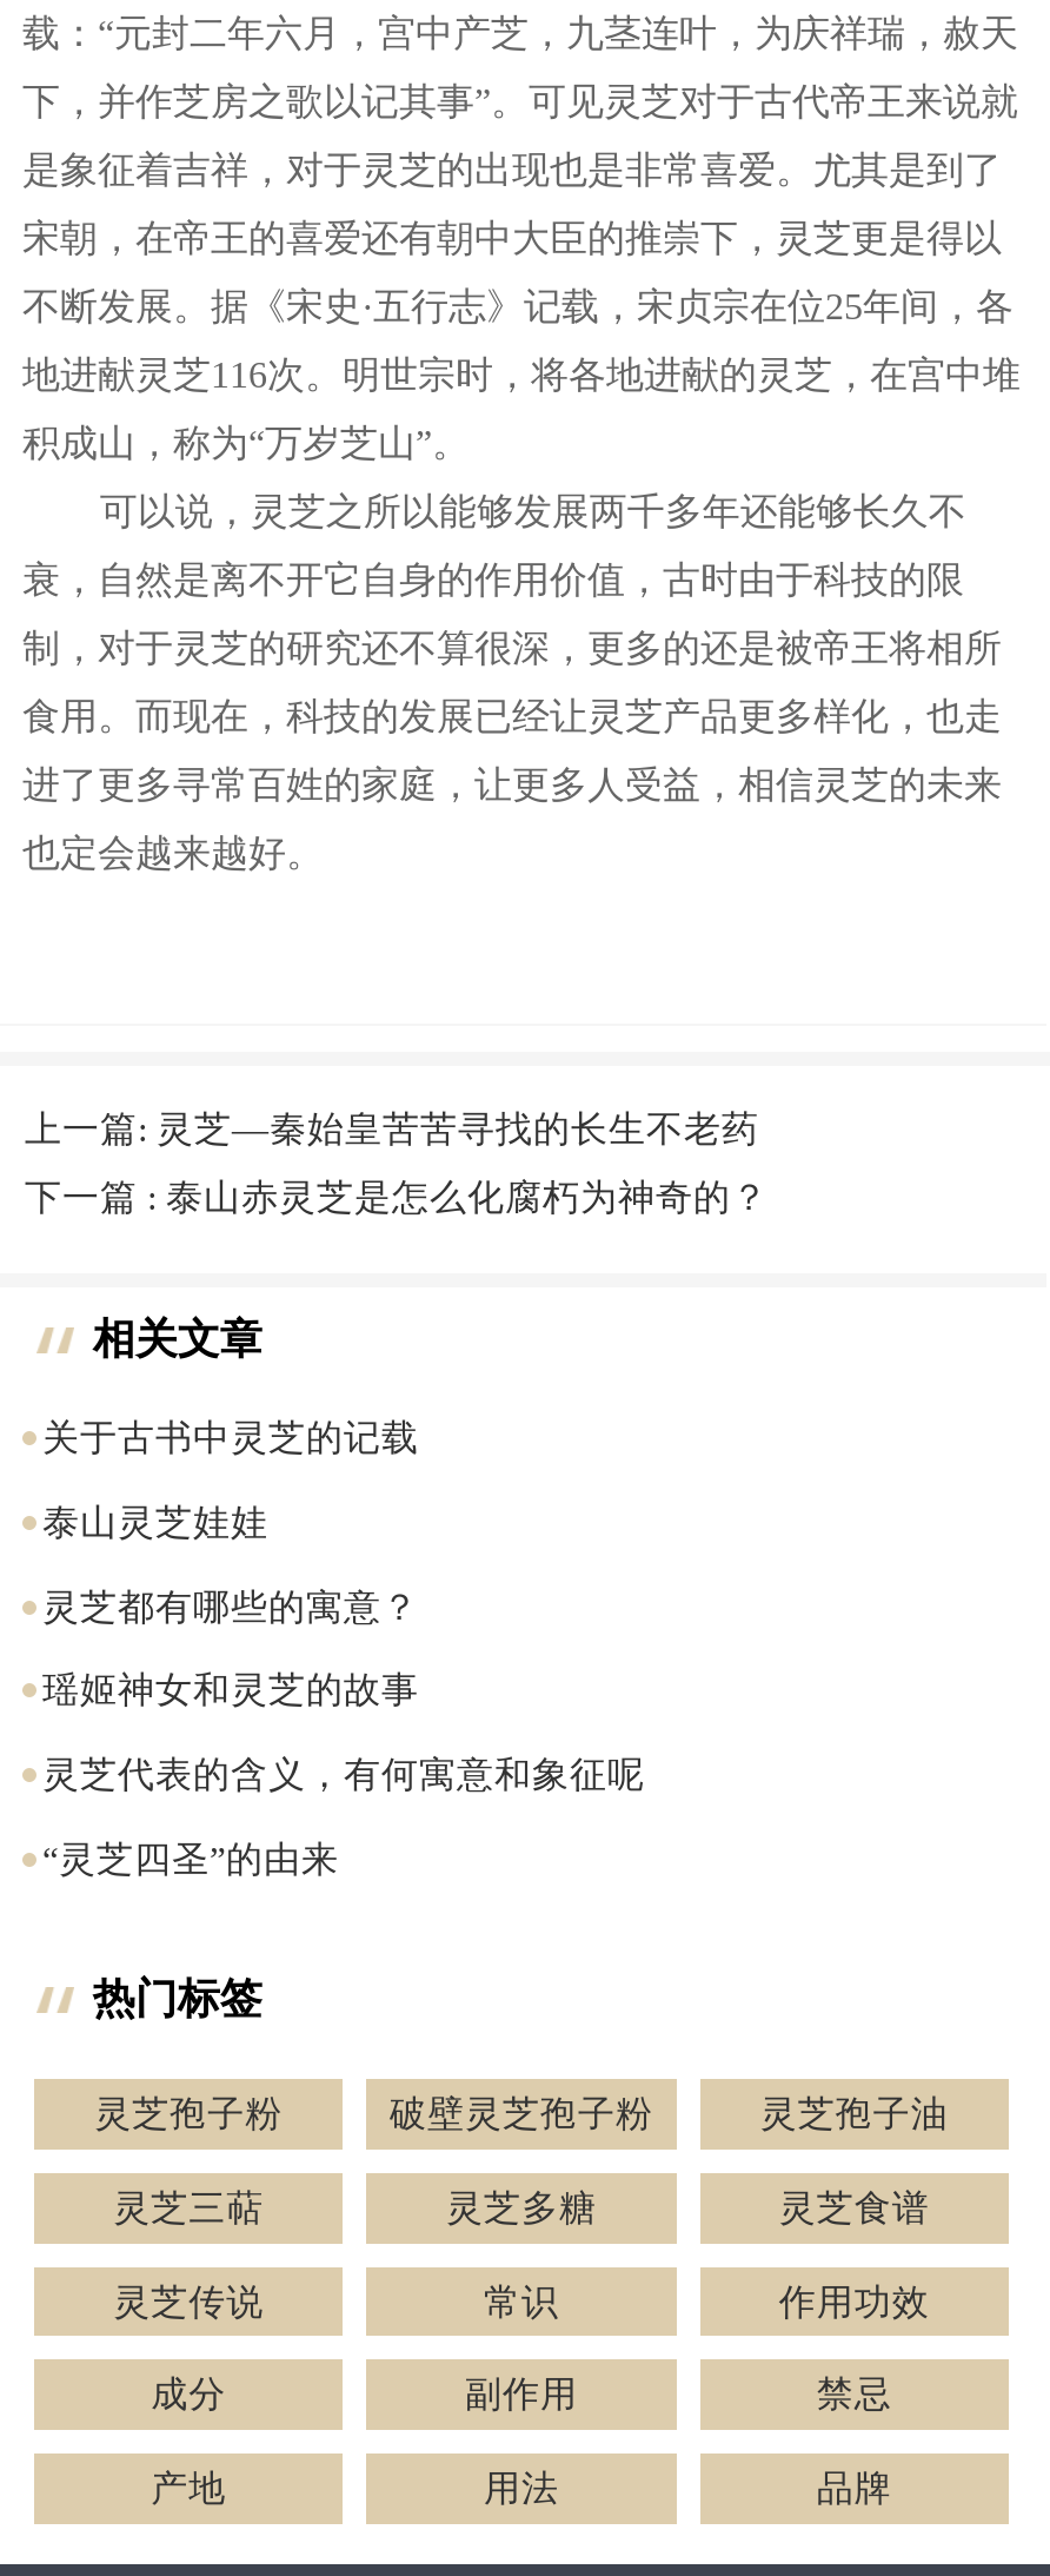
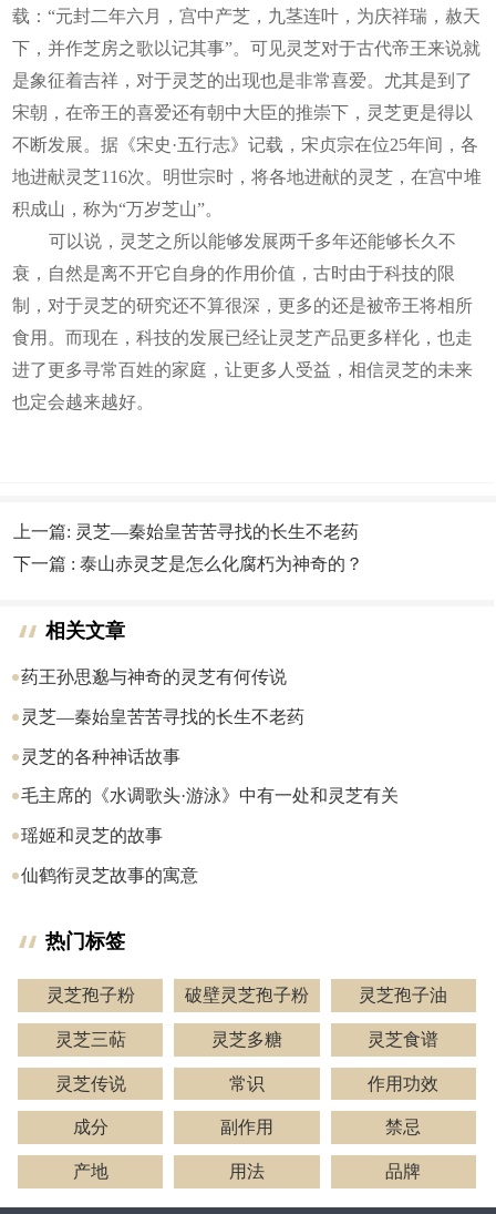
[42,1417,419,1457] 关于古书中灵芝的记载 -> [22,667,287,686] 药王孙思邈与神奇的灵芝有何传说
[42,1501,268,1541] 泰山灵芝娃娃 -> [22,707,305,726] 灵芝—秦始皇苦苦寻找的长生不老药
[42,1586,419,1626] 灵芝都有哪些的寓意？ -> [22,747,181,766] 灵芝的各种神话故事
[42,1670,419,1710] 瑶姬神女和灵芝的故事 -> [22,787,399,805] 毛主席的《水调歌头·游泳》中有一处和灵芝有关
[42,1755,645,1795] 灵芝代表的含义，有何寓意和象征呢 -> [22,826,163,845] 瑶姬和灵芝的故事
[42,1839,339,1879] “灵芝四圣”的由来 -> [22,866,199,885] 仙鹤衔灵芝故事的寓意

